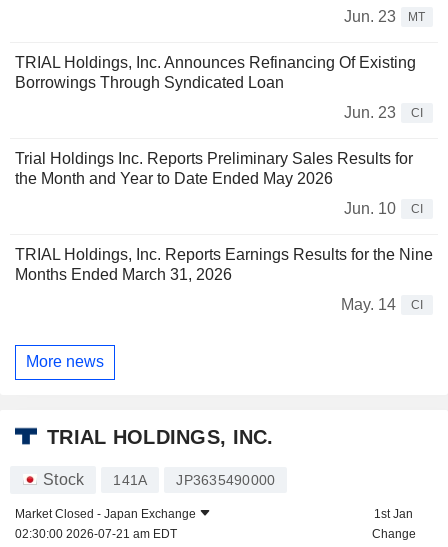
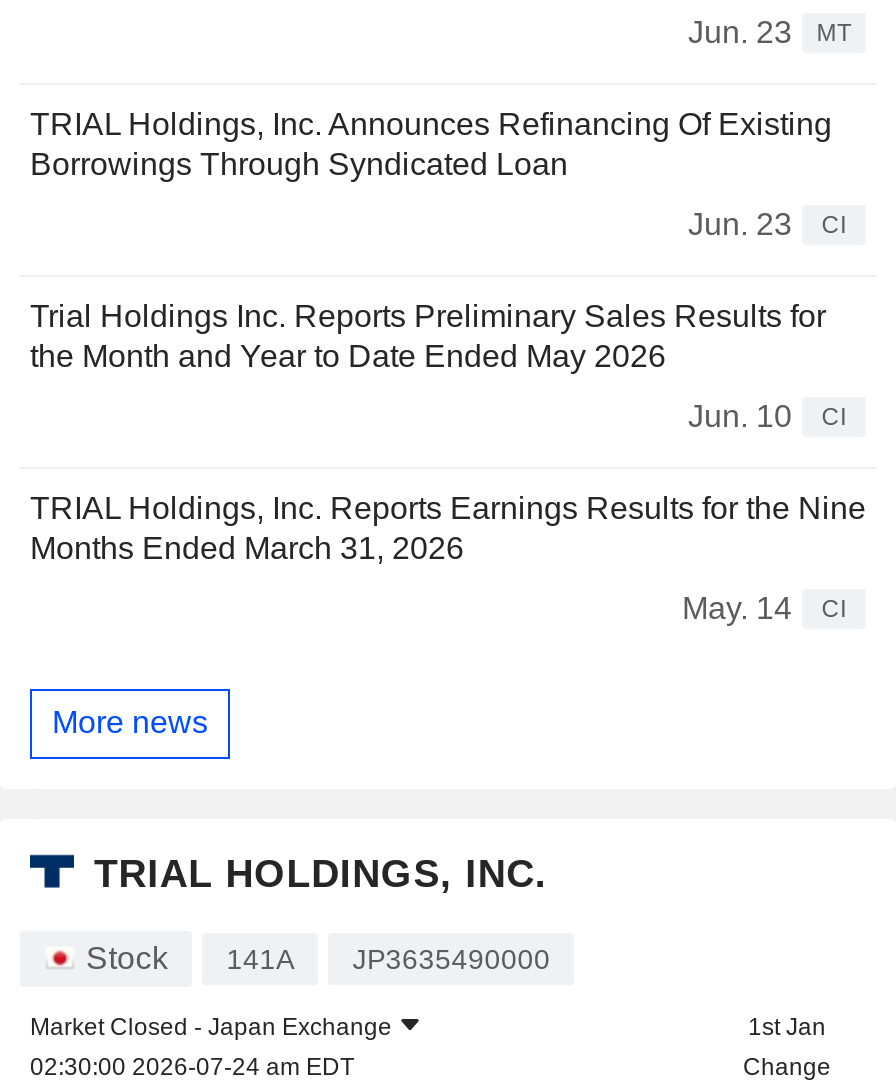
[15,527,177,541] 02:30:00 2026-07-21 am EDT -> [30,1052,354,1080] 02:30:00 2026-07-24 am EDT

